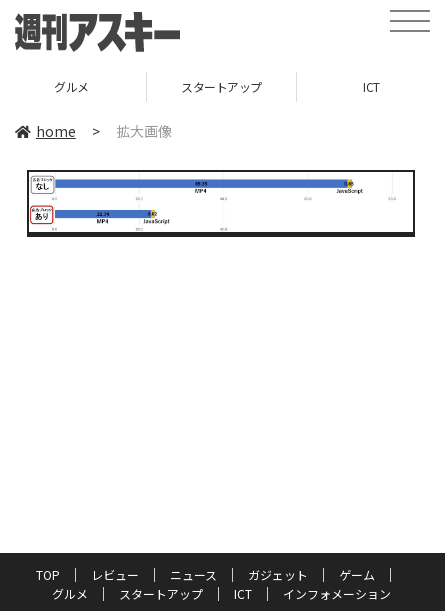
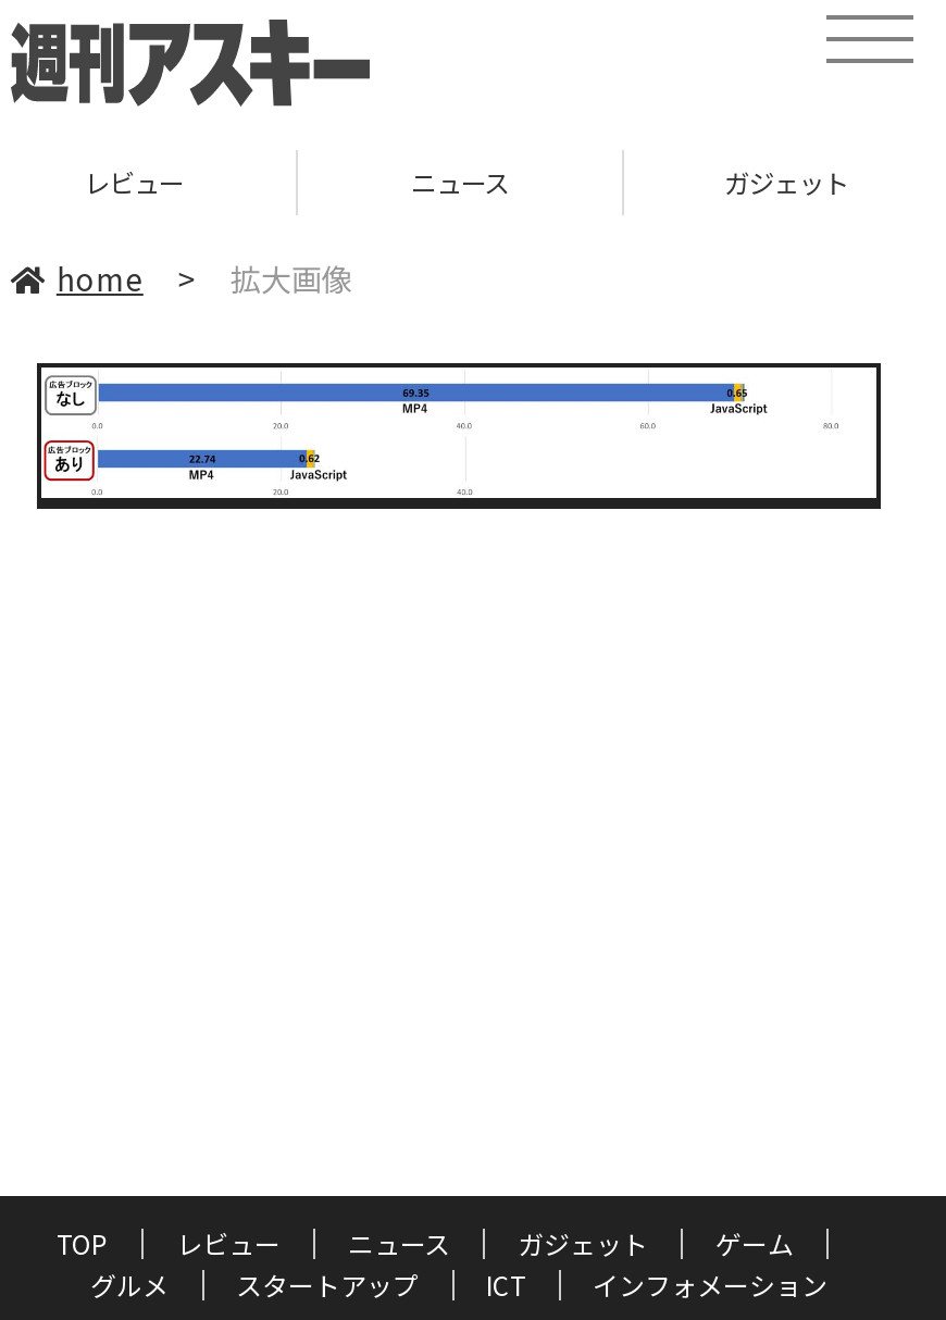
[54,78,380,95] グルメ | スタートアップ | ICT -> [84,163,849,200] レビュー | ニュース | ガジェット

